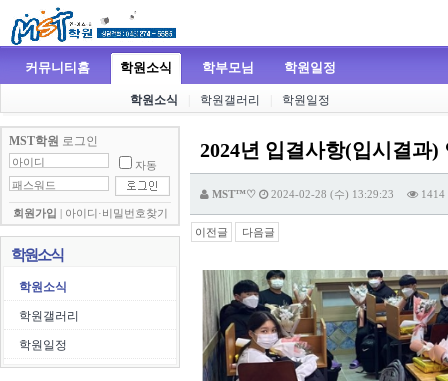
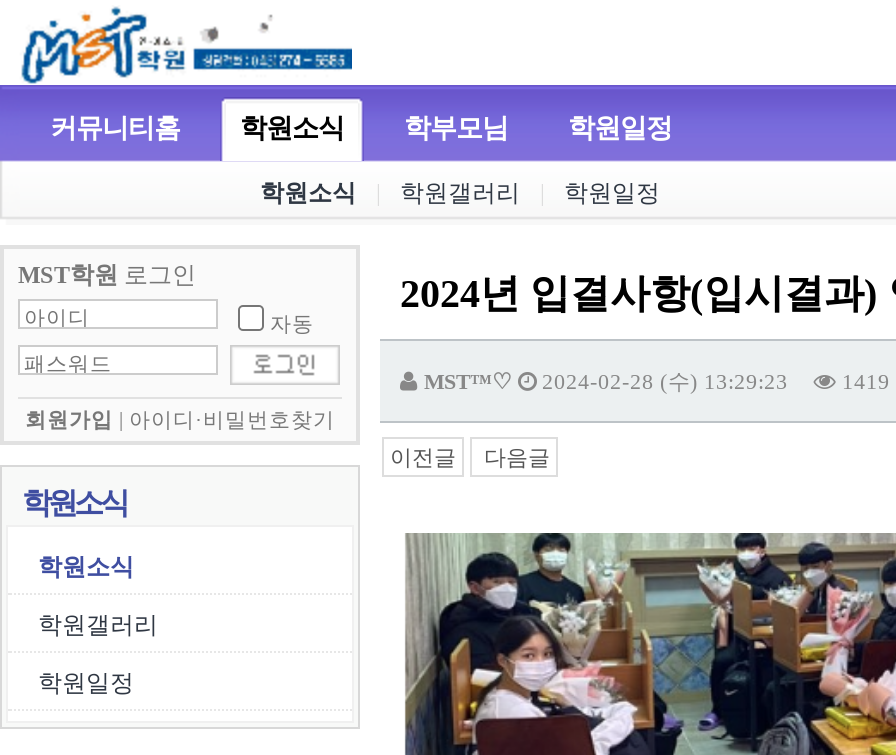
[421,188,445,200] 1414 -> [842,369,890,393] 1419

